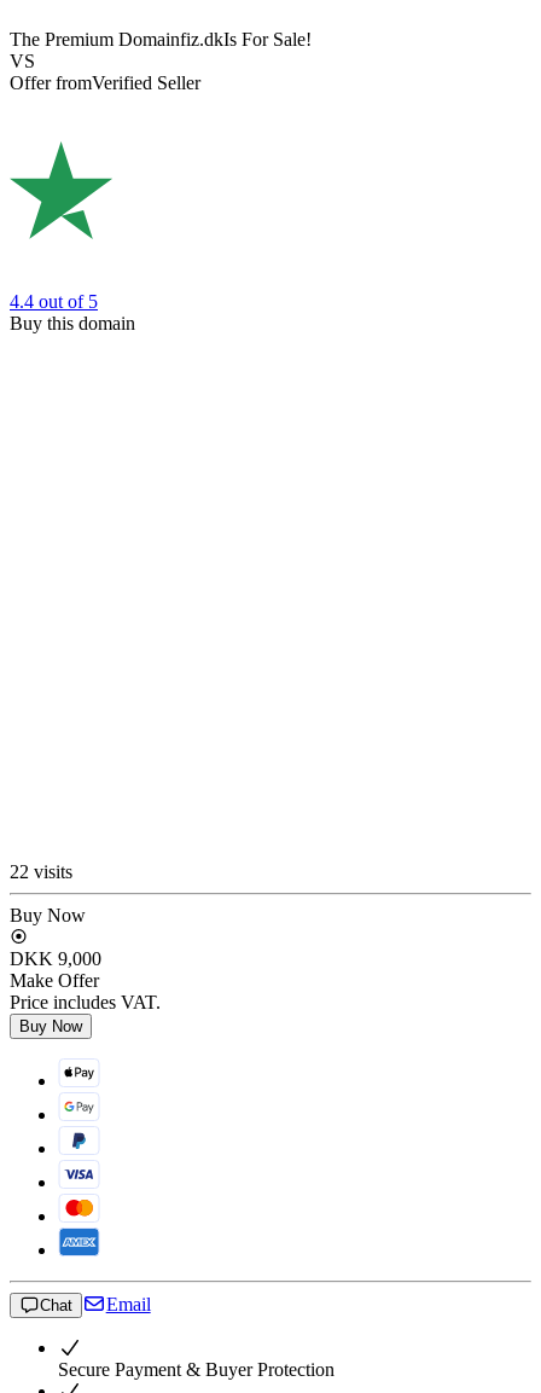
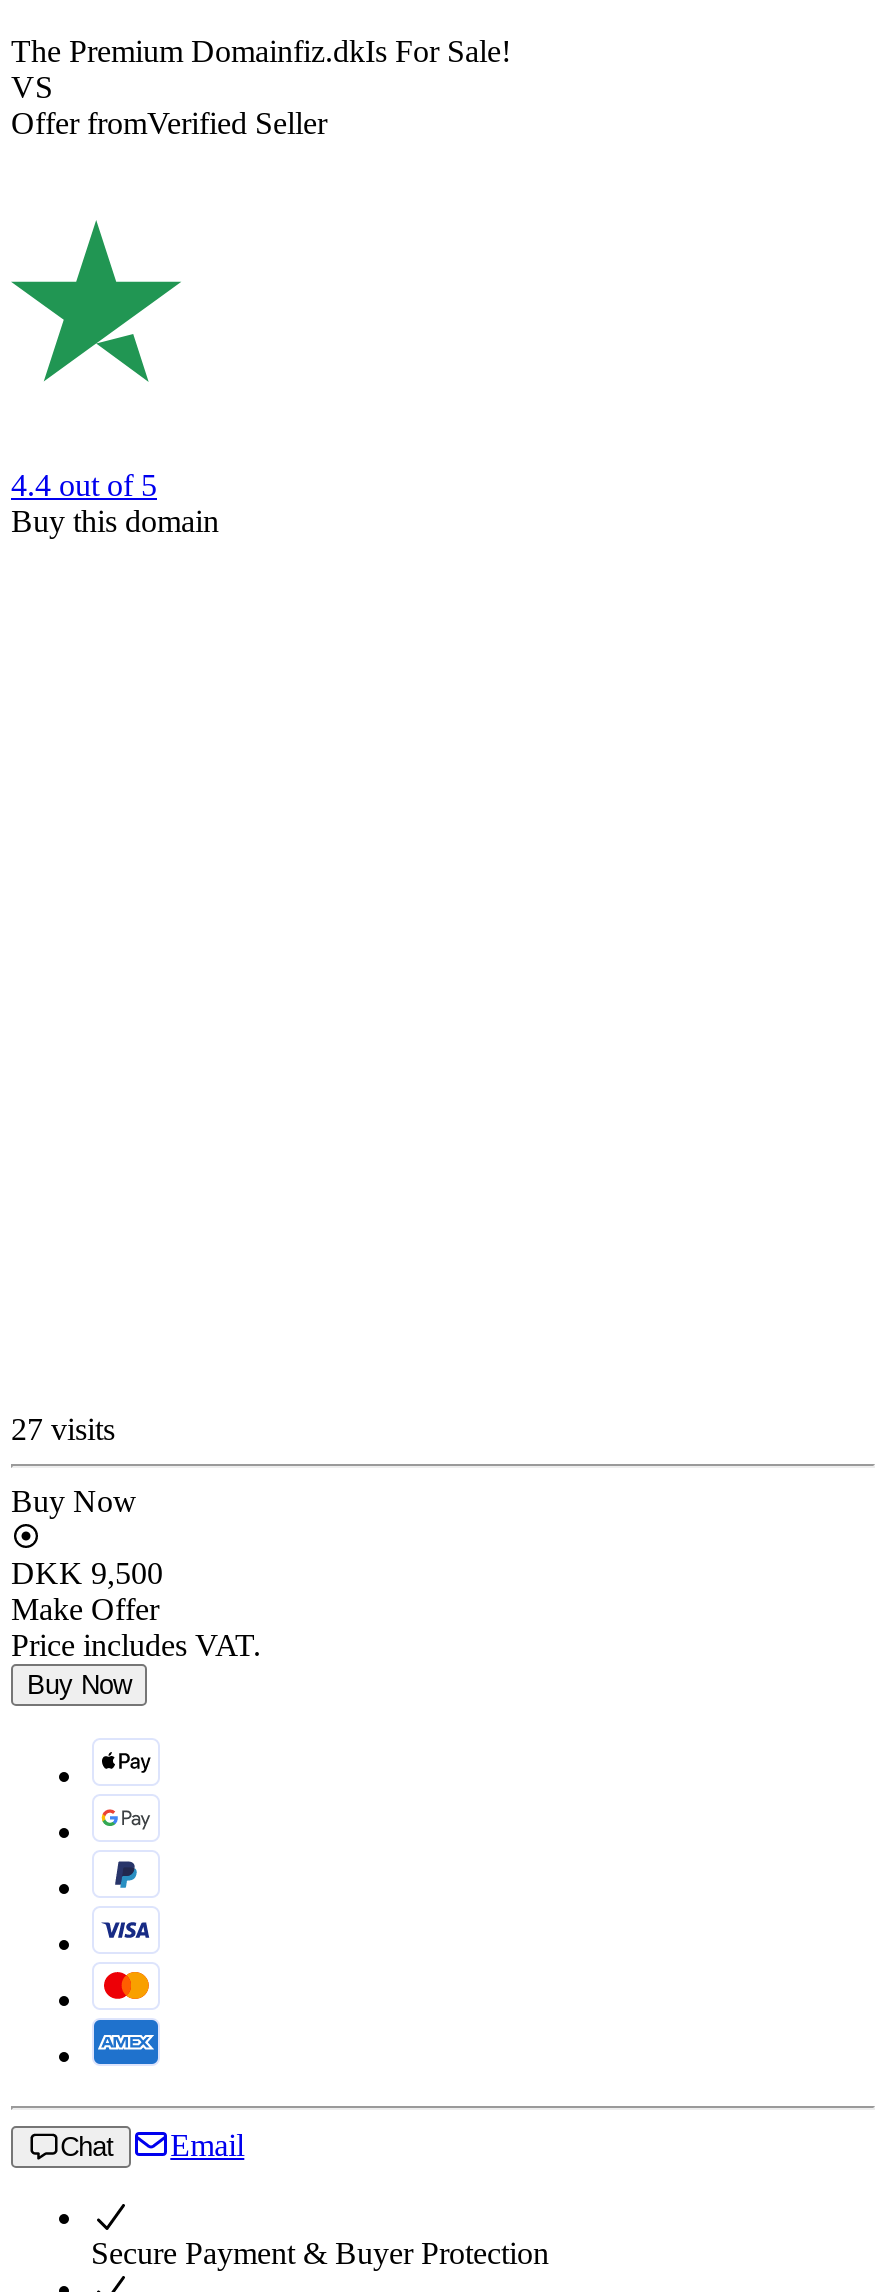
[10,861,72,881] 22 visits -> [11,1411,115,1445] 27 visits
[10,948,101,968] DKK 9,000 -> [11,1555,163,1589] DKK 9,500

